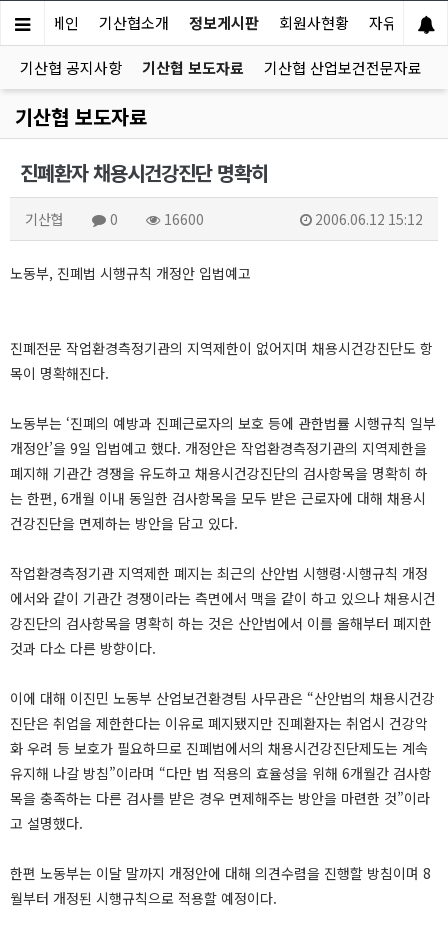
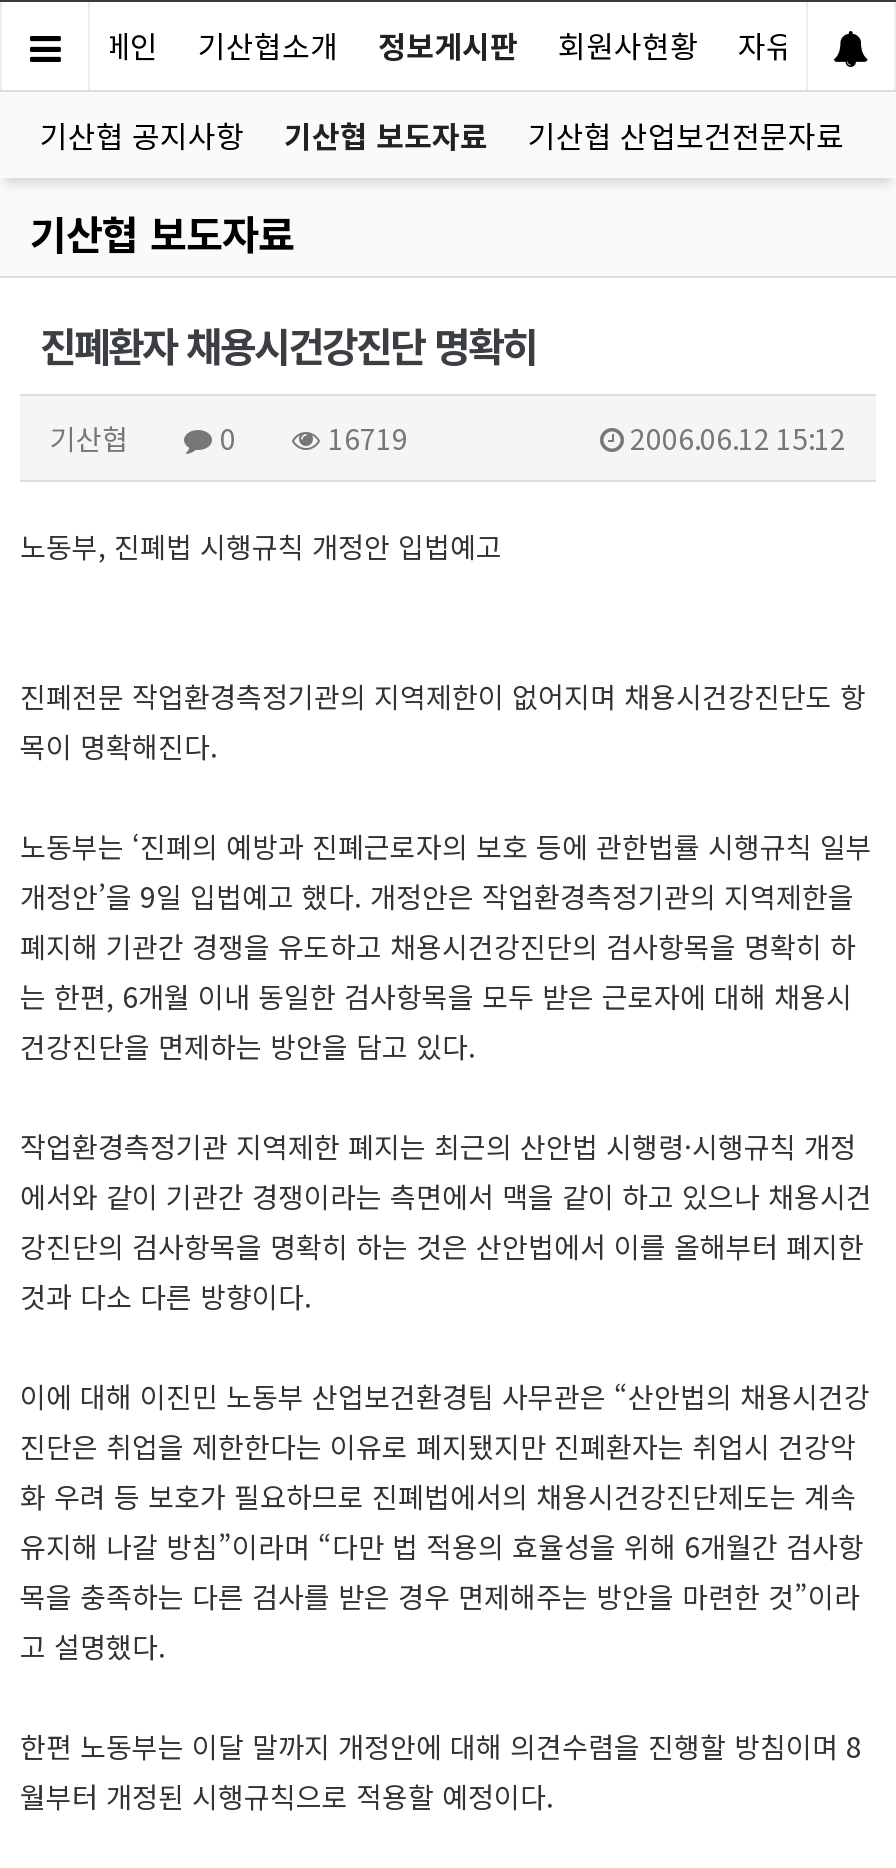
[106,209,204,229] 0 16600 -> [212,418,408,458] 0 16719

